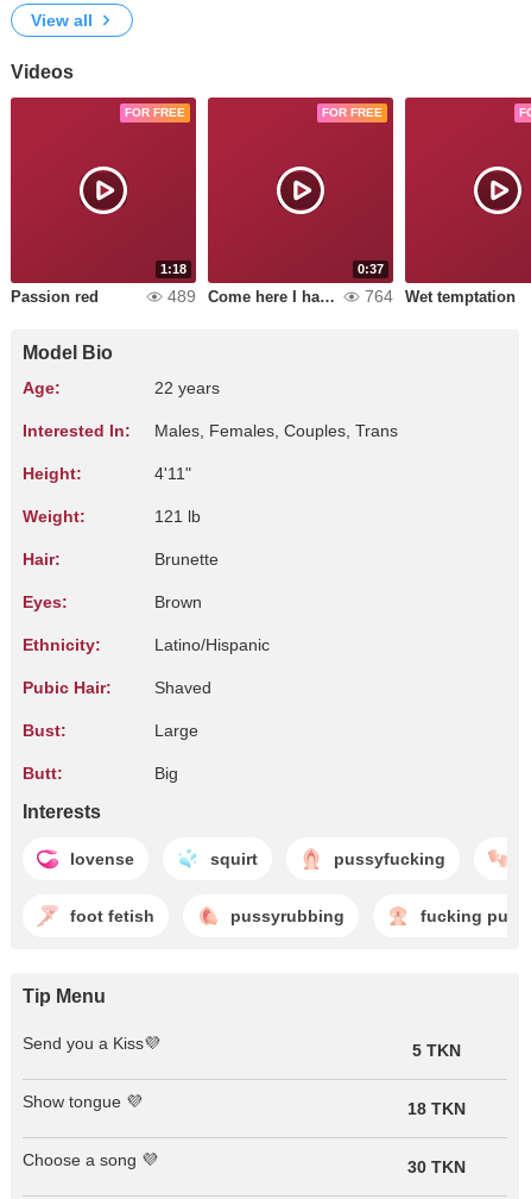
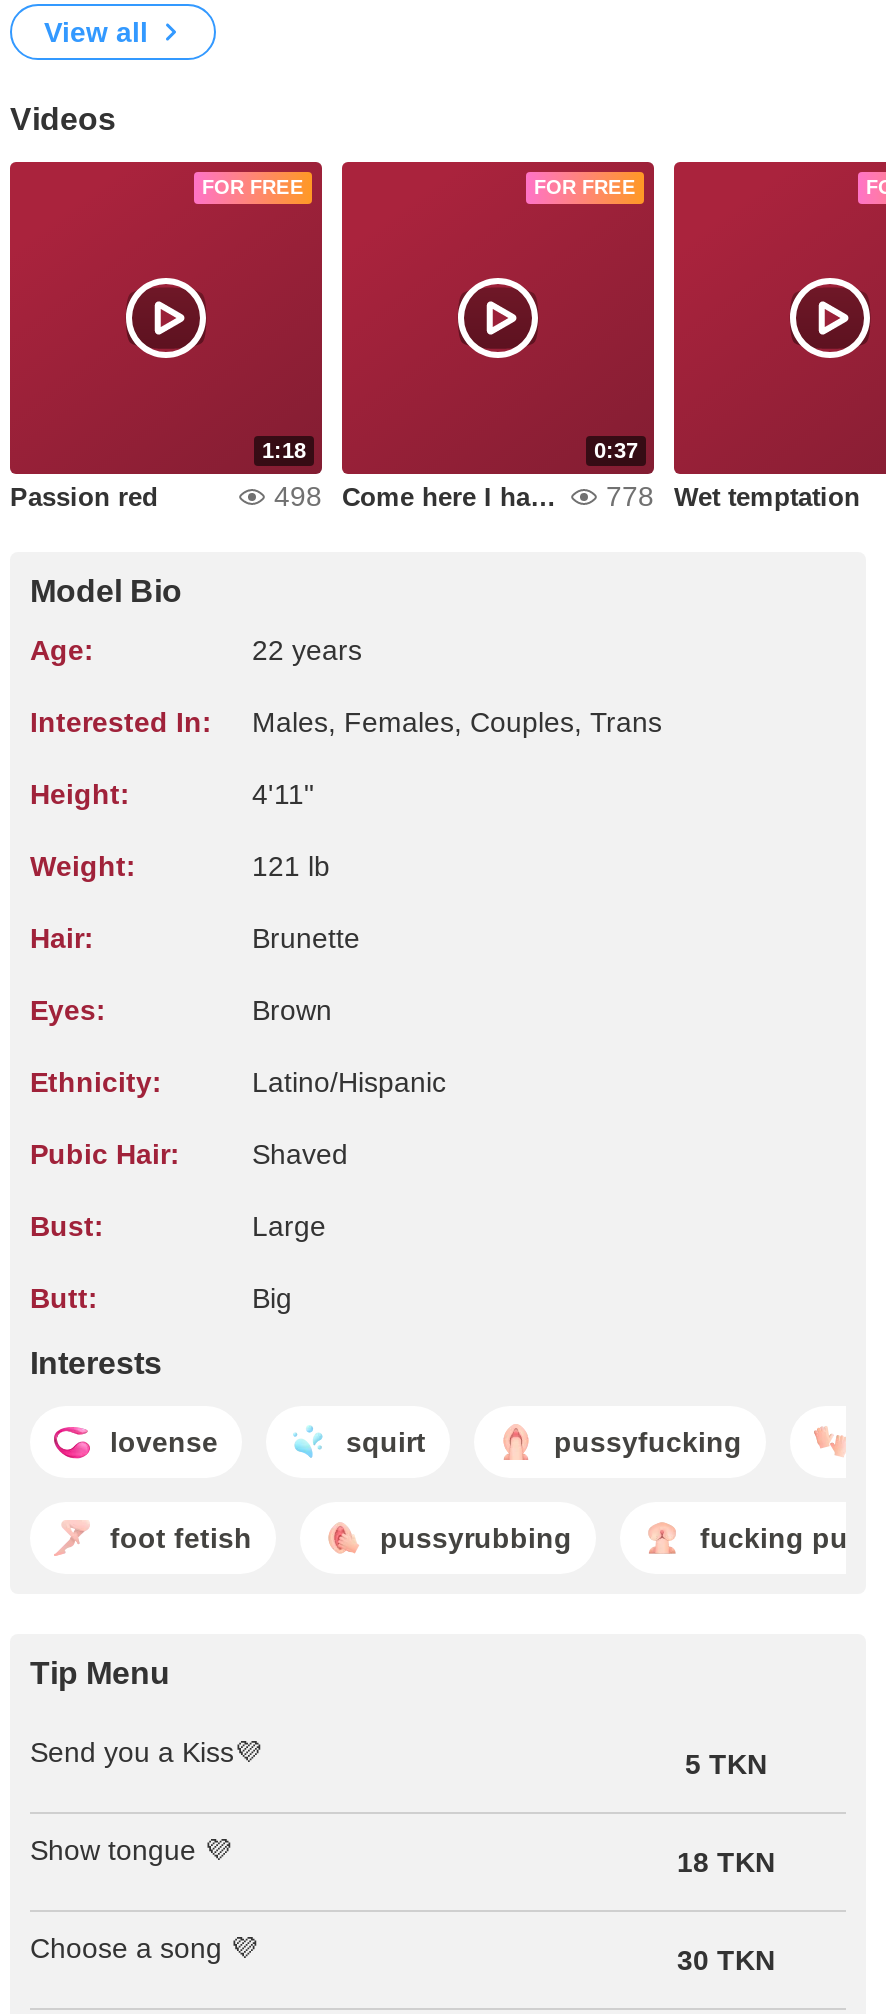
[167,287,196,306] 489 -> [274,480,322,512] 498
[365,287,393,306] 764 -> [606,480,654,512] 778

